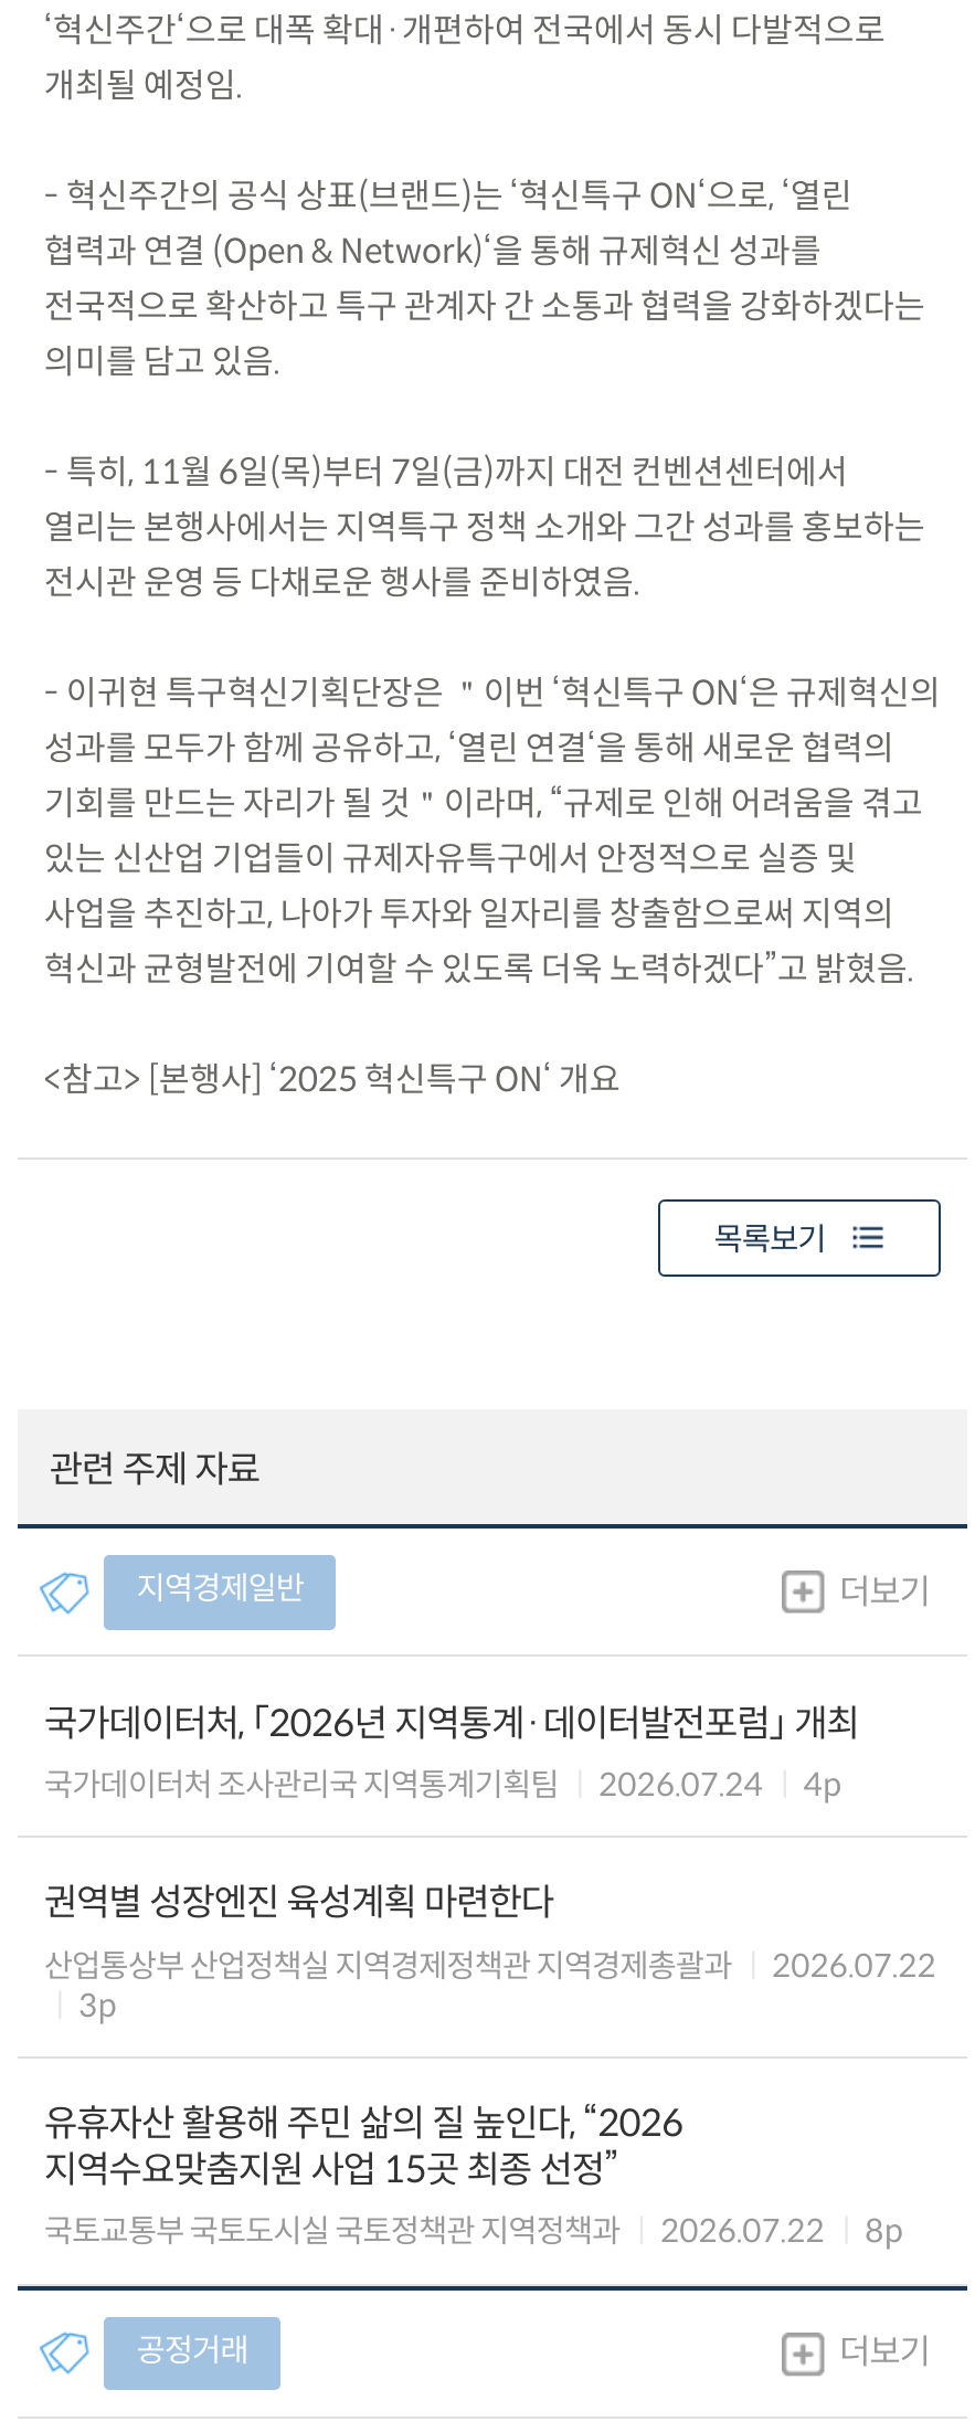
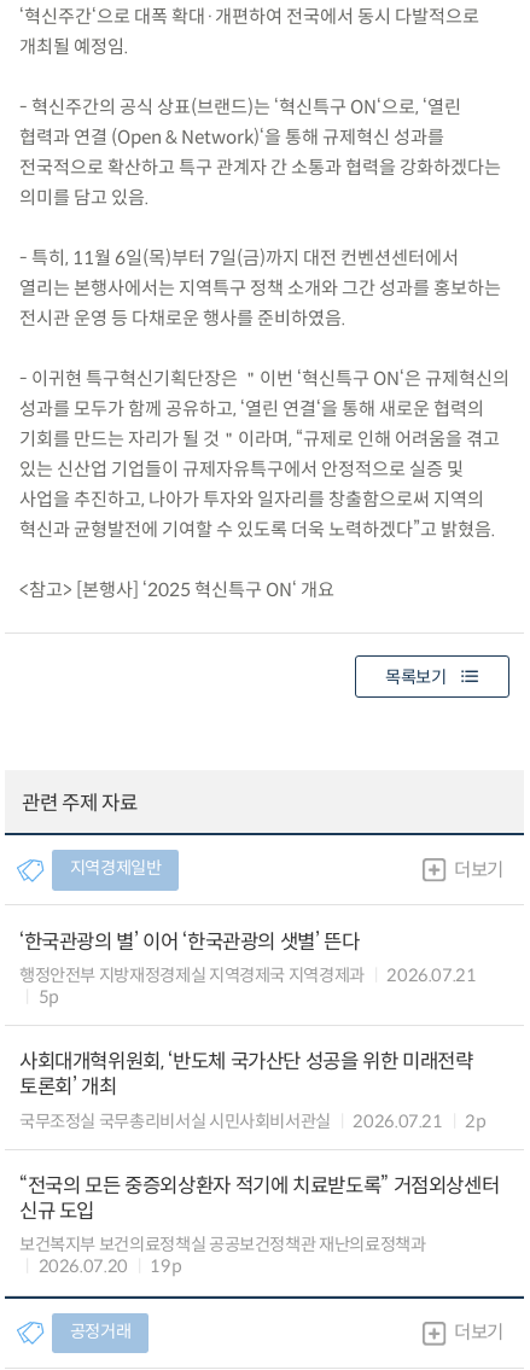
[44,1700,859,1804] 국가데이터처, 「2026년 지역통계·데이터발전포럼」 개최 | 국가데이터처 조사관리국 지역통계기획팀 | 2026.07.24 | 4p -> [19,929,476,1008] ‘한국관광의 별’ 이어 ‘한국관광의 샛별’ 뜬다 | 행정안전부 지방재정경제실 지역경제국 지역경제과 | 2026.07.21 | 5p
[44,1880,936,2025] 권역별 성장엔진 육성계획 마련한다 | 산업통상부 산업정책실 지역경제정책관 지역경제총괄과 | 2026.07.22 | 3p -> [19,1049,486,1132] 사회대개혁위원회, ‘반도체 국가산단 성공을 위한 미래전략 | 토론회’ 개최 | 국무조정실 국무총리비서실 시민사회비서관실 | 2026.07.21 | 2p
[44,2101,903,2252] 유휴자산 활용해 주민 삶의 질 높인다, “2026 | 지역수요맞춤지원 사업 15곳 최종 선정” | 국토교통부 국토도시실 국토정책관 지역정책과 | 2026.07.22 | 8p -> [19,1173,499,1278] “전국의 모든 중증외상환자 적기에 치료받도록” 거점외상센터 | 신규 도입 | 보건복지부 보건의료정책실 공공보건정책관 재난의료정책과 | 2026.07.20 | 19p

